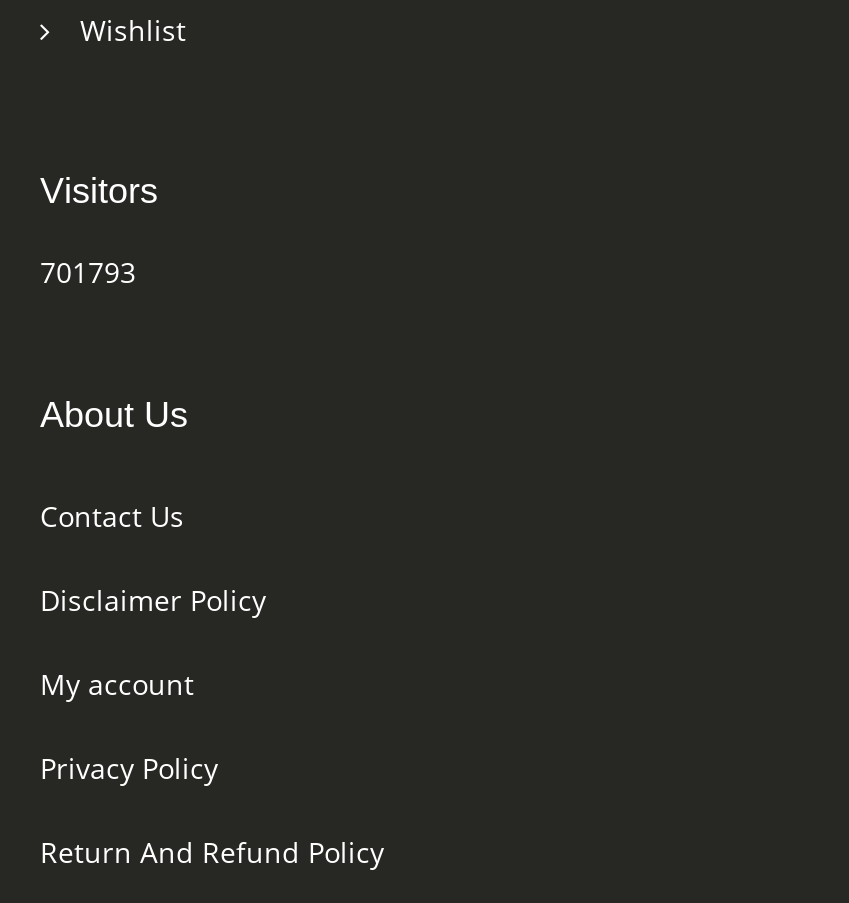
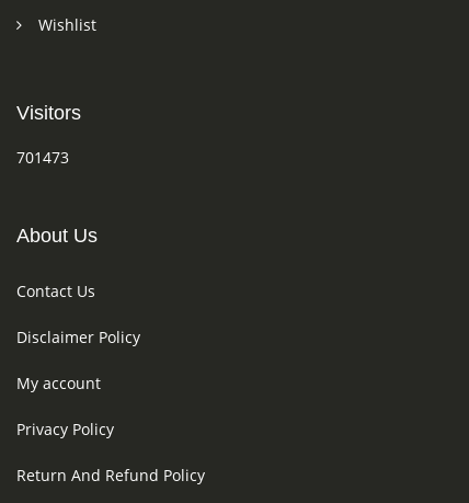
[40,253,136,291] 701793 -> [16,147,69,167] 701473

